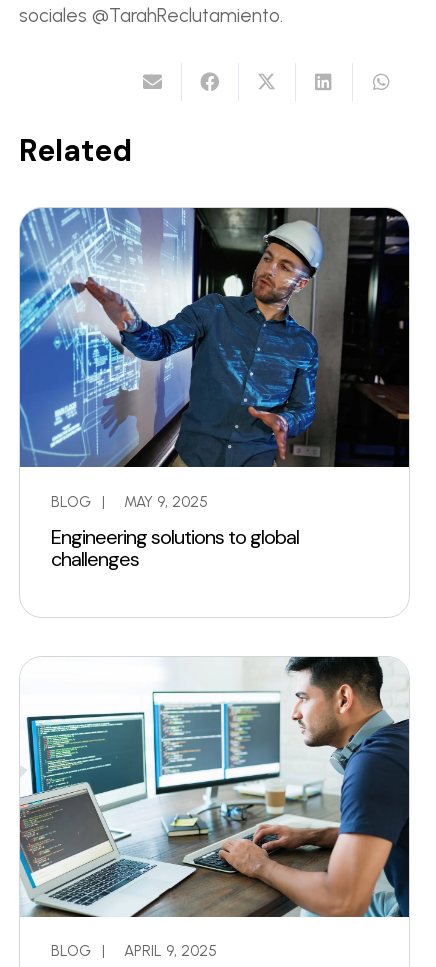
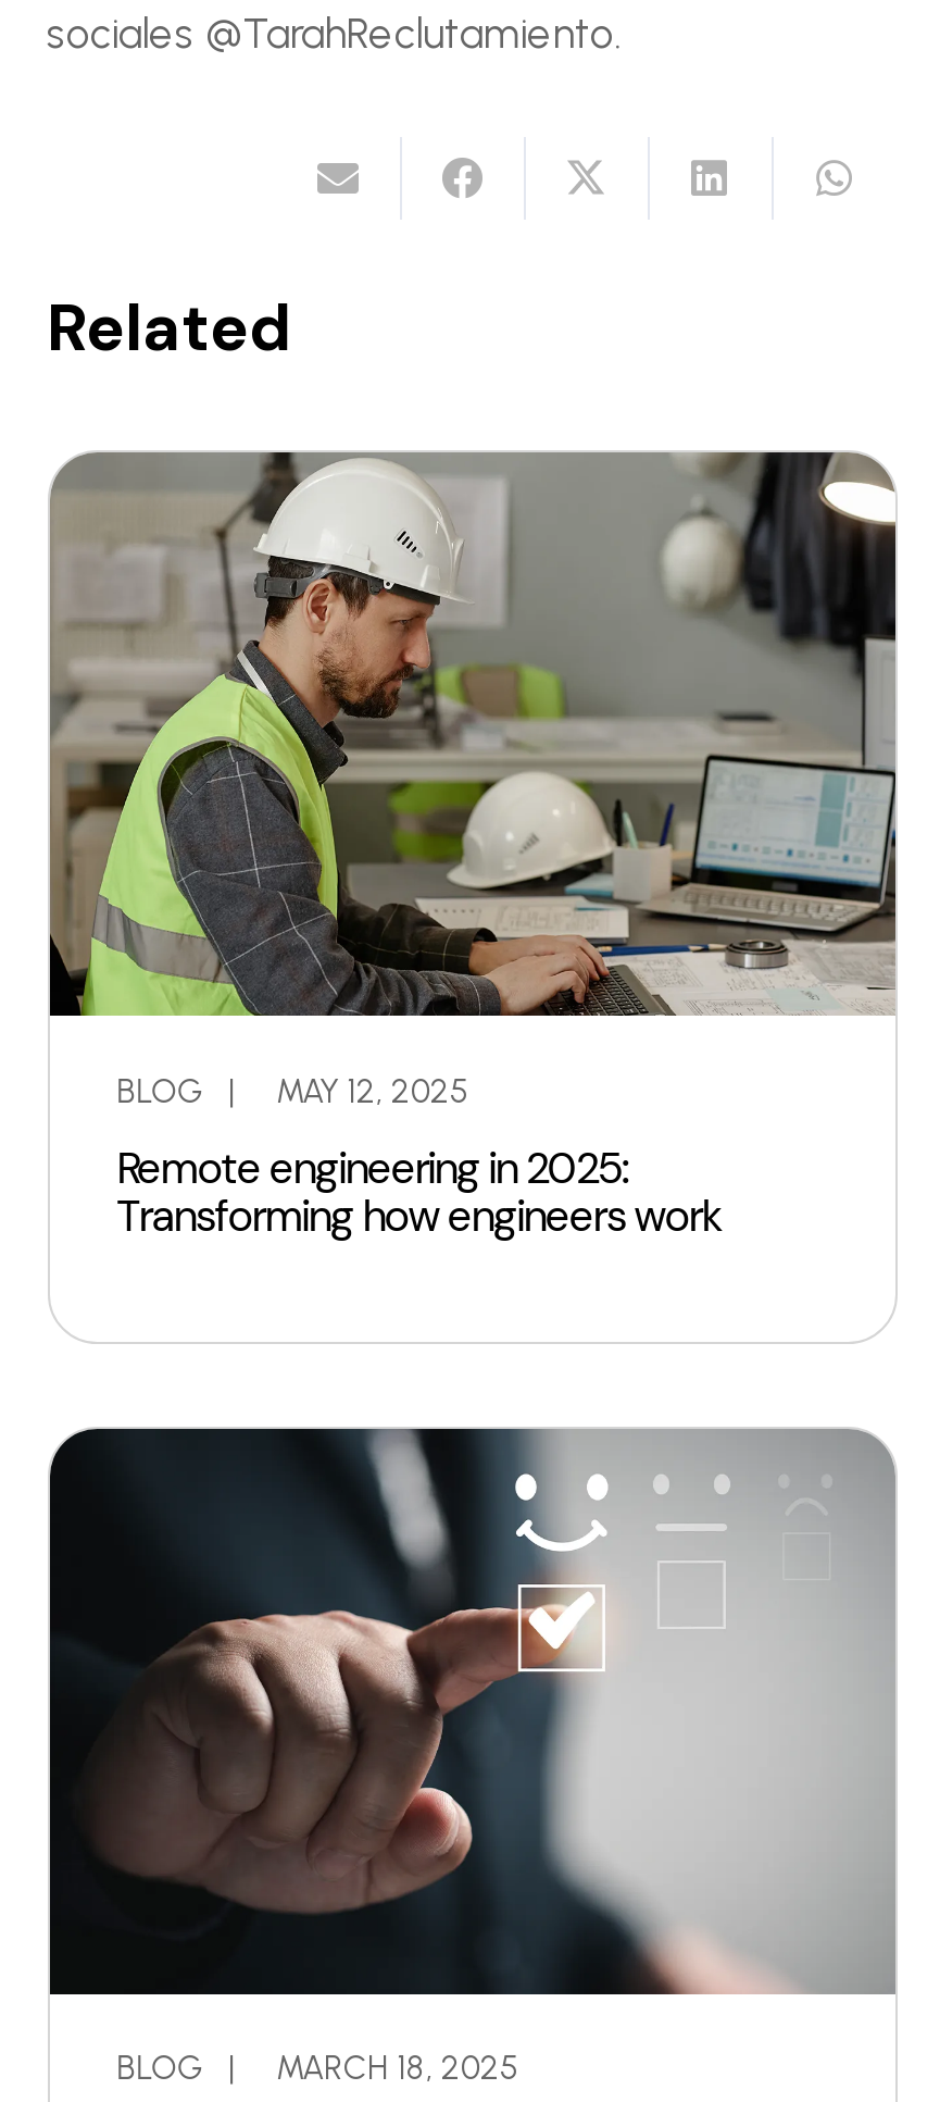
[19,207,410,511] [image] | MAY 9, 2025 -> [48,450,898,1110] [image] | MAY 12, 2025
[51,524,299,572] Engineering solutions to global | challenges -> [116,1140,721,1244] Remote engineering in 2025: | Transforming how engineers work
[19,657,409,960] [image] | APRIL 9, 2025 -> [48,1427,895,2088] [image] | MARCH 18, 2025

